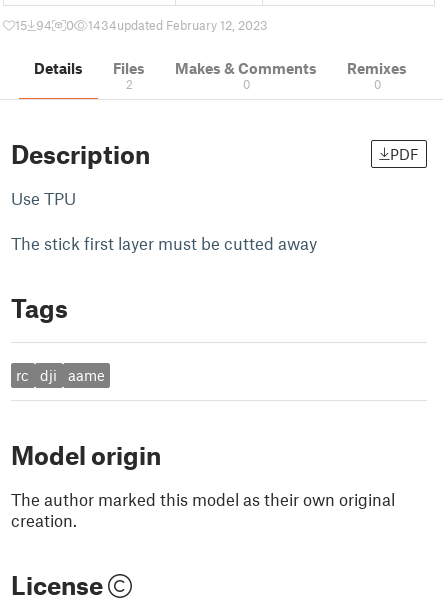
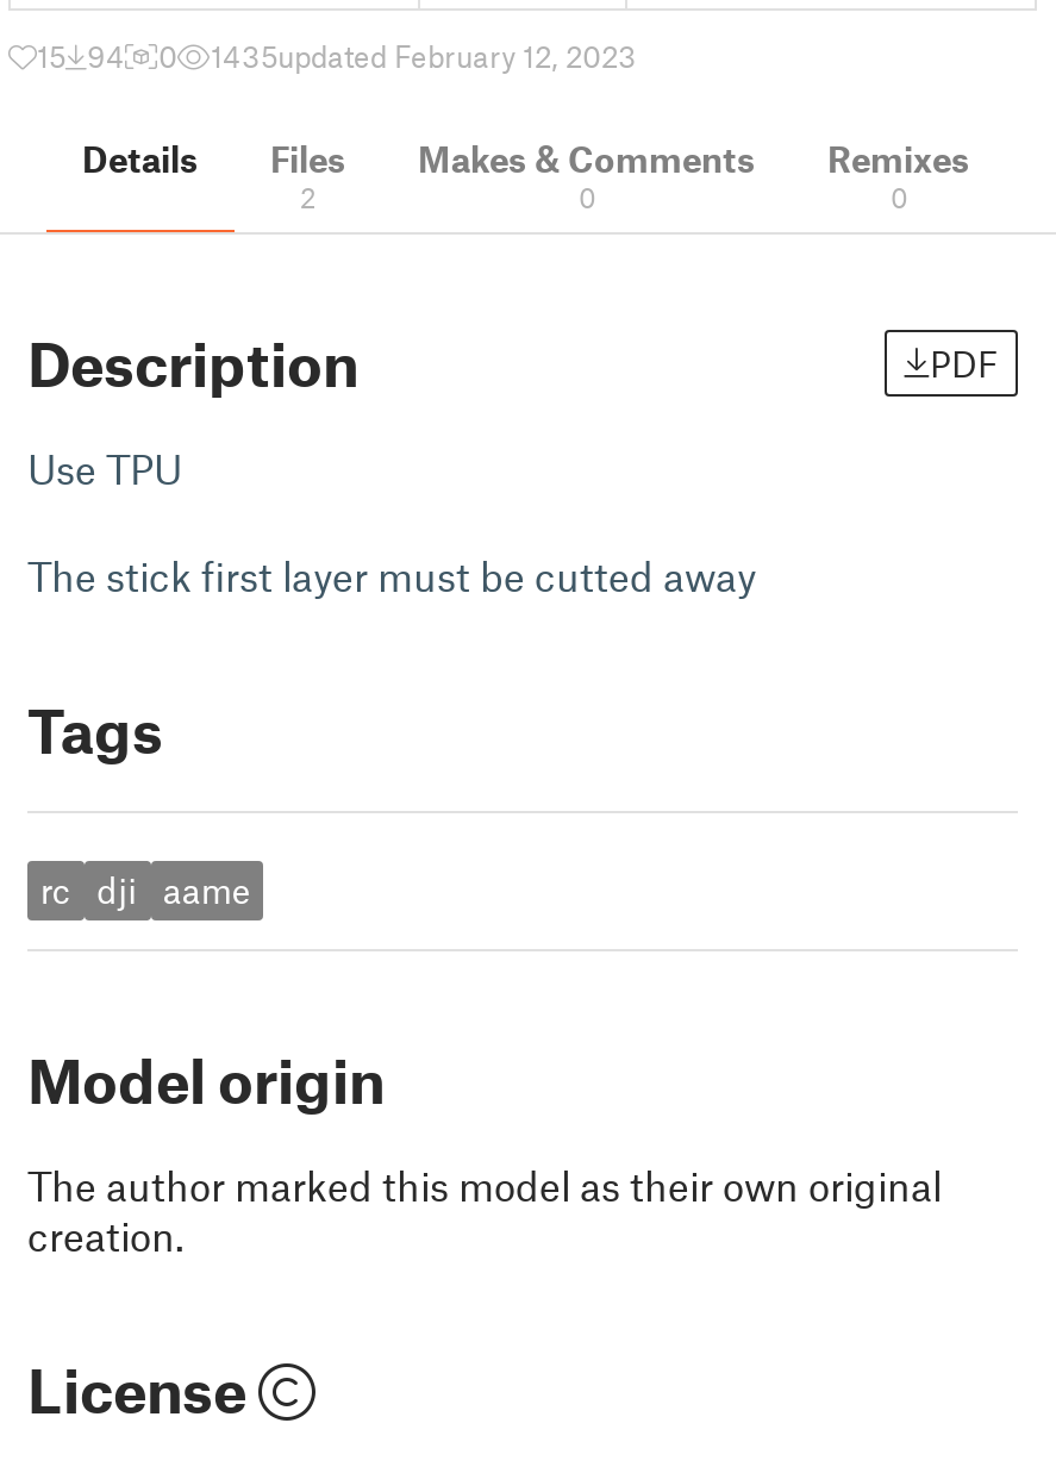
[88,17,268,33] 1434updated February 12, 2023 -> [211,37,637,75] 1435updated February 12, 2023

